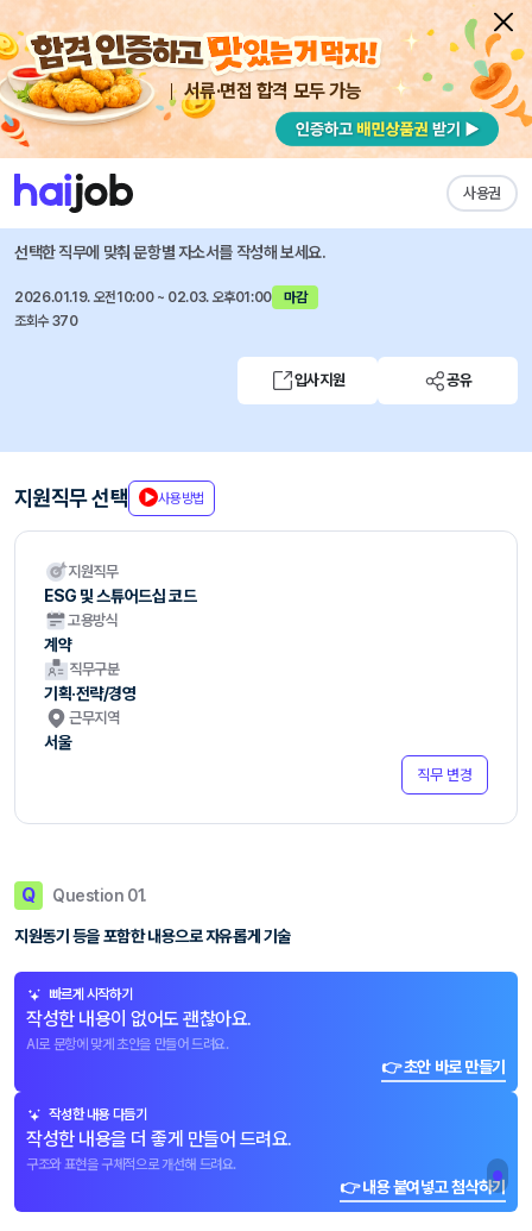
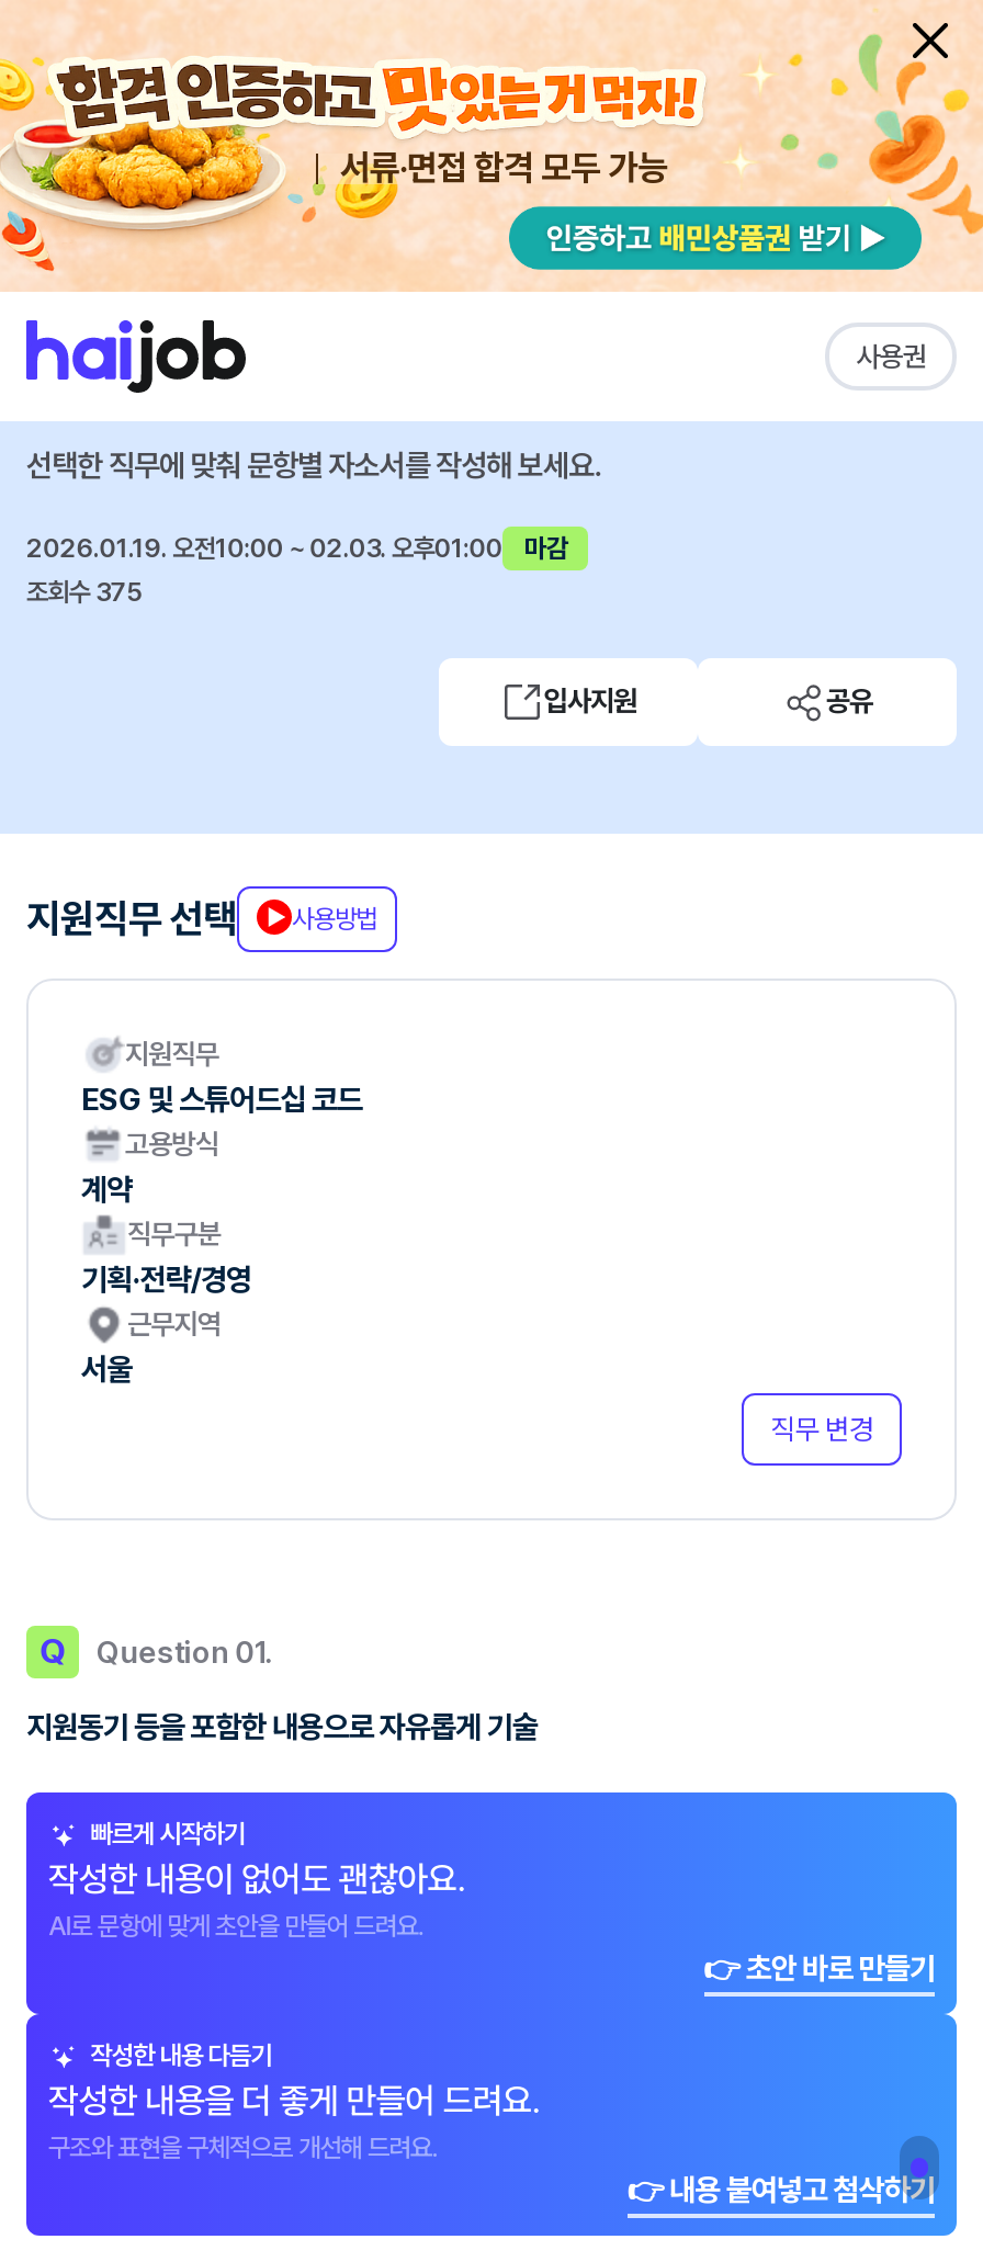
[14,313,78,329] 조회수 370 -> [26,577,142,608] 조회수 375

